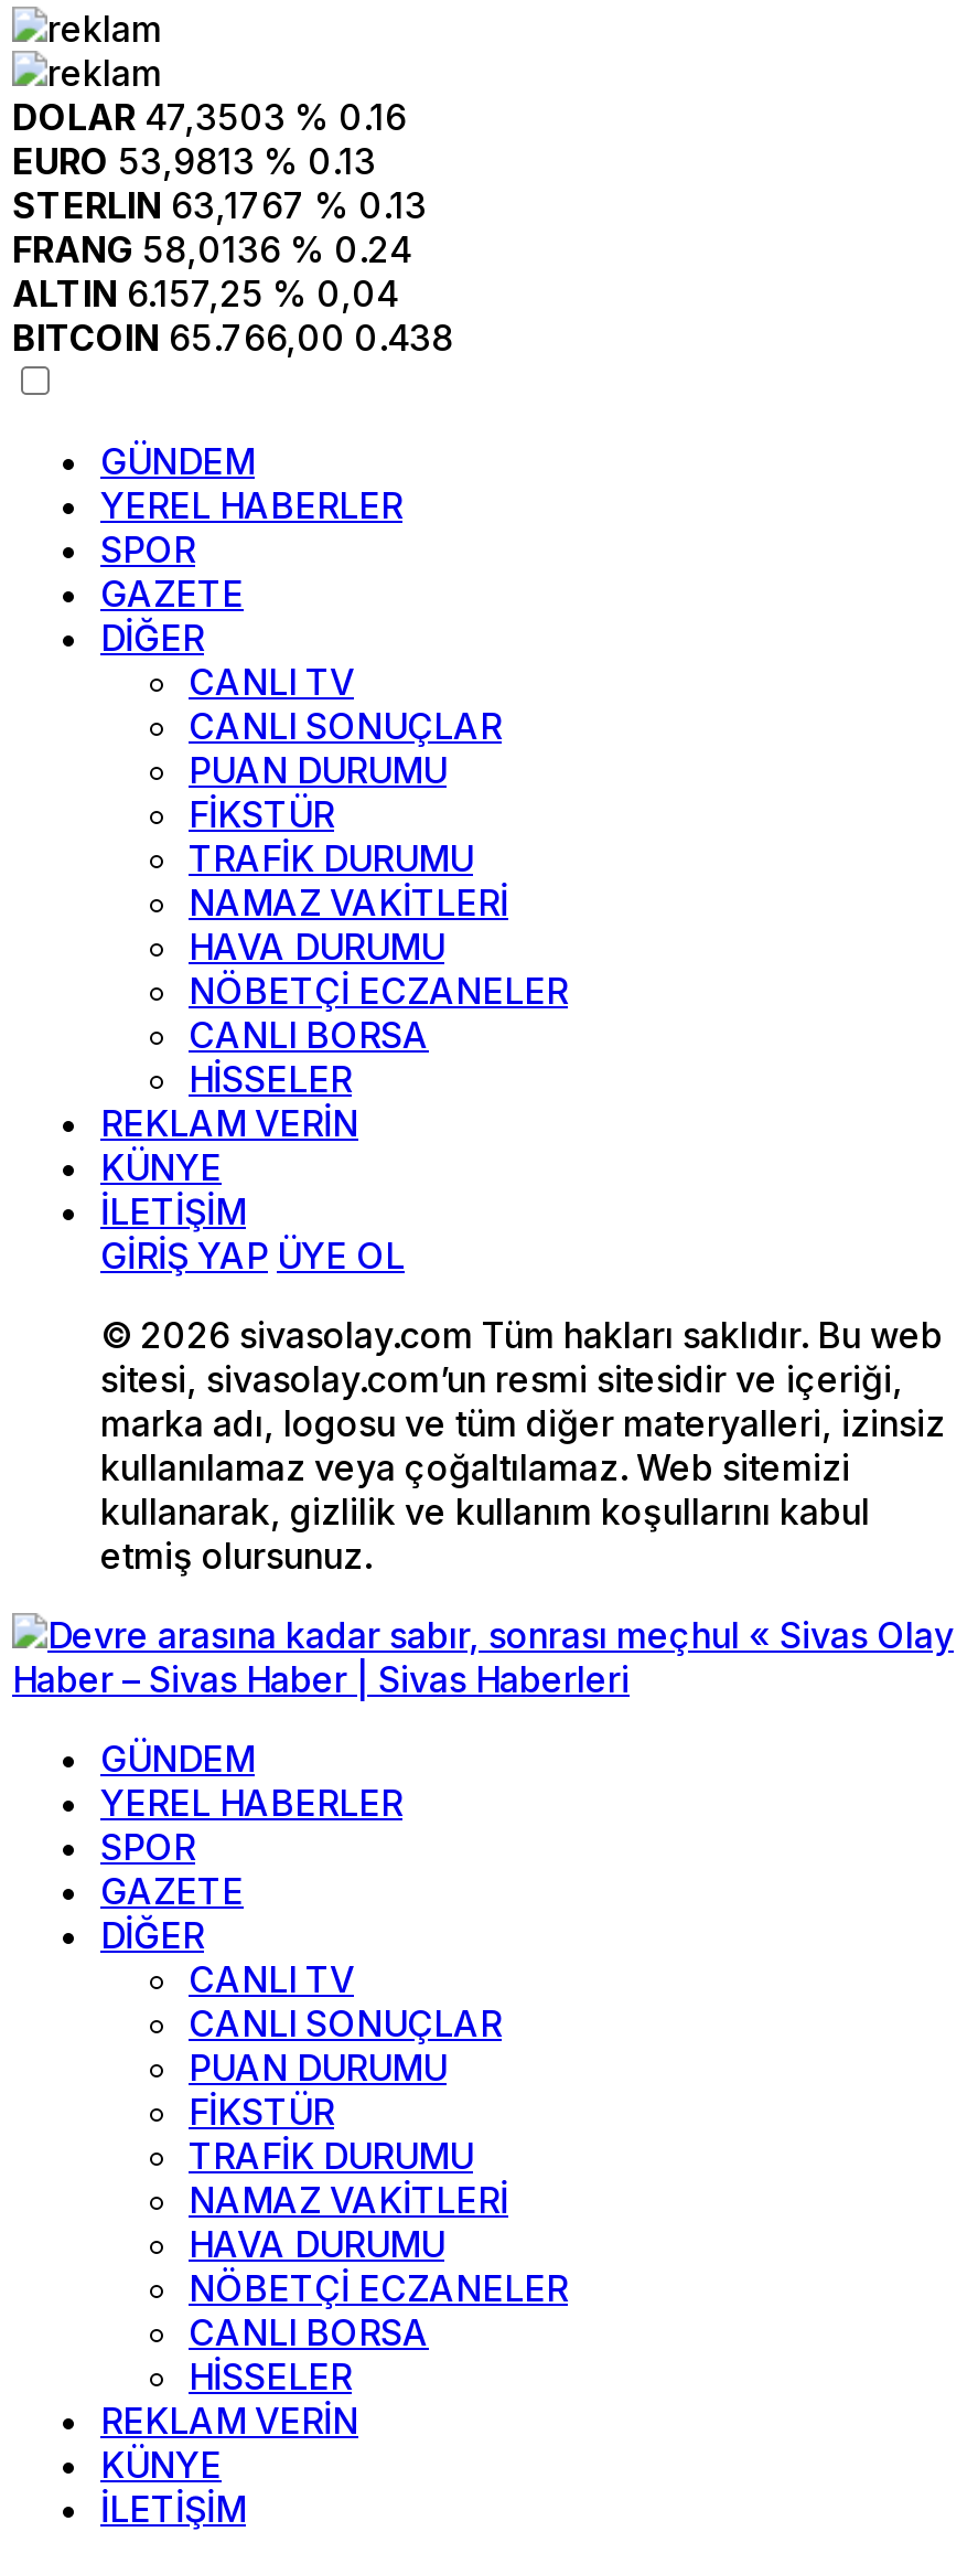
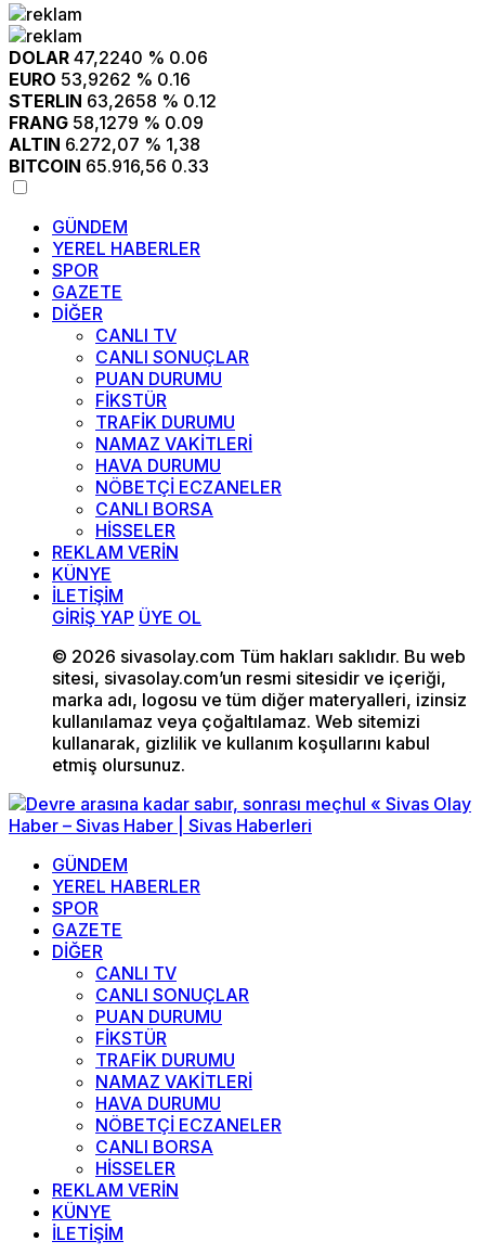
[12,95,407,139] DOLAR 47,3503 % 0.16 -> [9,47,208,68] DOLAR 47,2240 % 0.06
[12,139,376,183] EURO 53,9813 % 0.13 -> [9,68,191,90] EURO 53,9262 % 0.16
[12,183,427,227] STERLIN 63,1767 % 0.13 -> [9,90,217,112] STERLIN 63,2658 % 0.12
[12,227,411,271] FRANG 58,0136 % 0.24 -> [9,112,204,133] FRANG 58,1279 % 0.09
[12,271,398,316] ALTIN 6.157,25 % 0,04 -> [9,133,200,155] ALTIN 6.272,07 % 1,38
[12,316,453,360] BITCOIN 65.766,00 0.438 -> [9,155,209,177] BITCOIN 65.916,56 0.33

